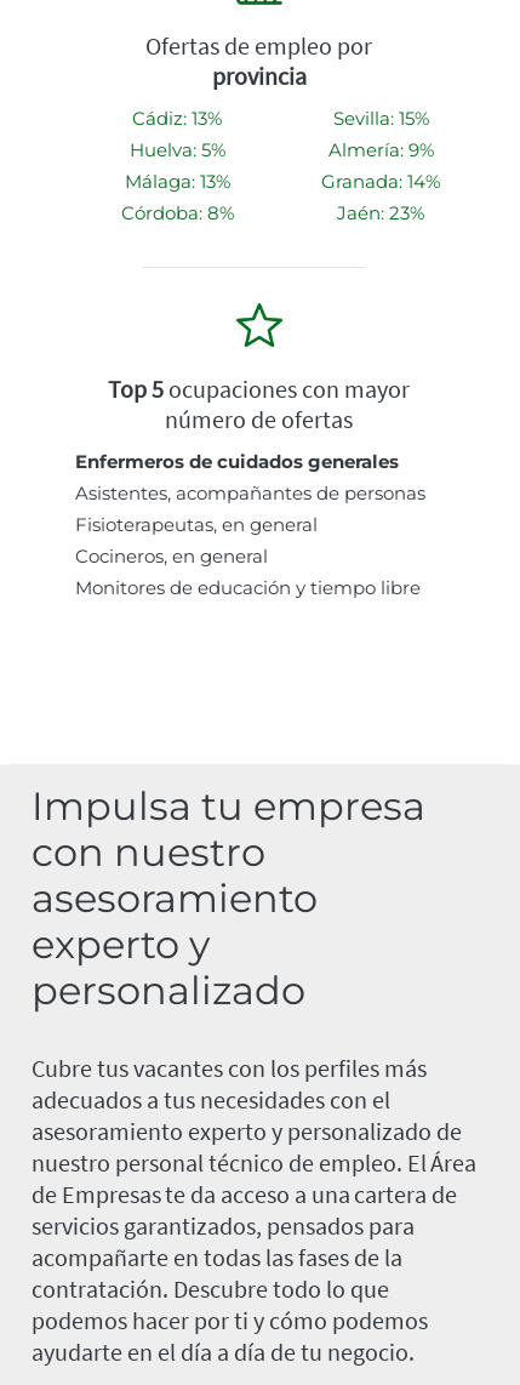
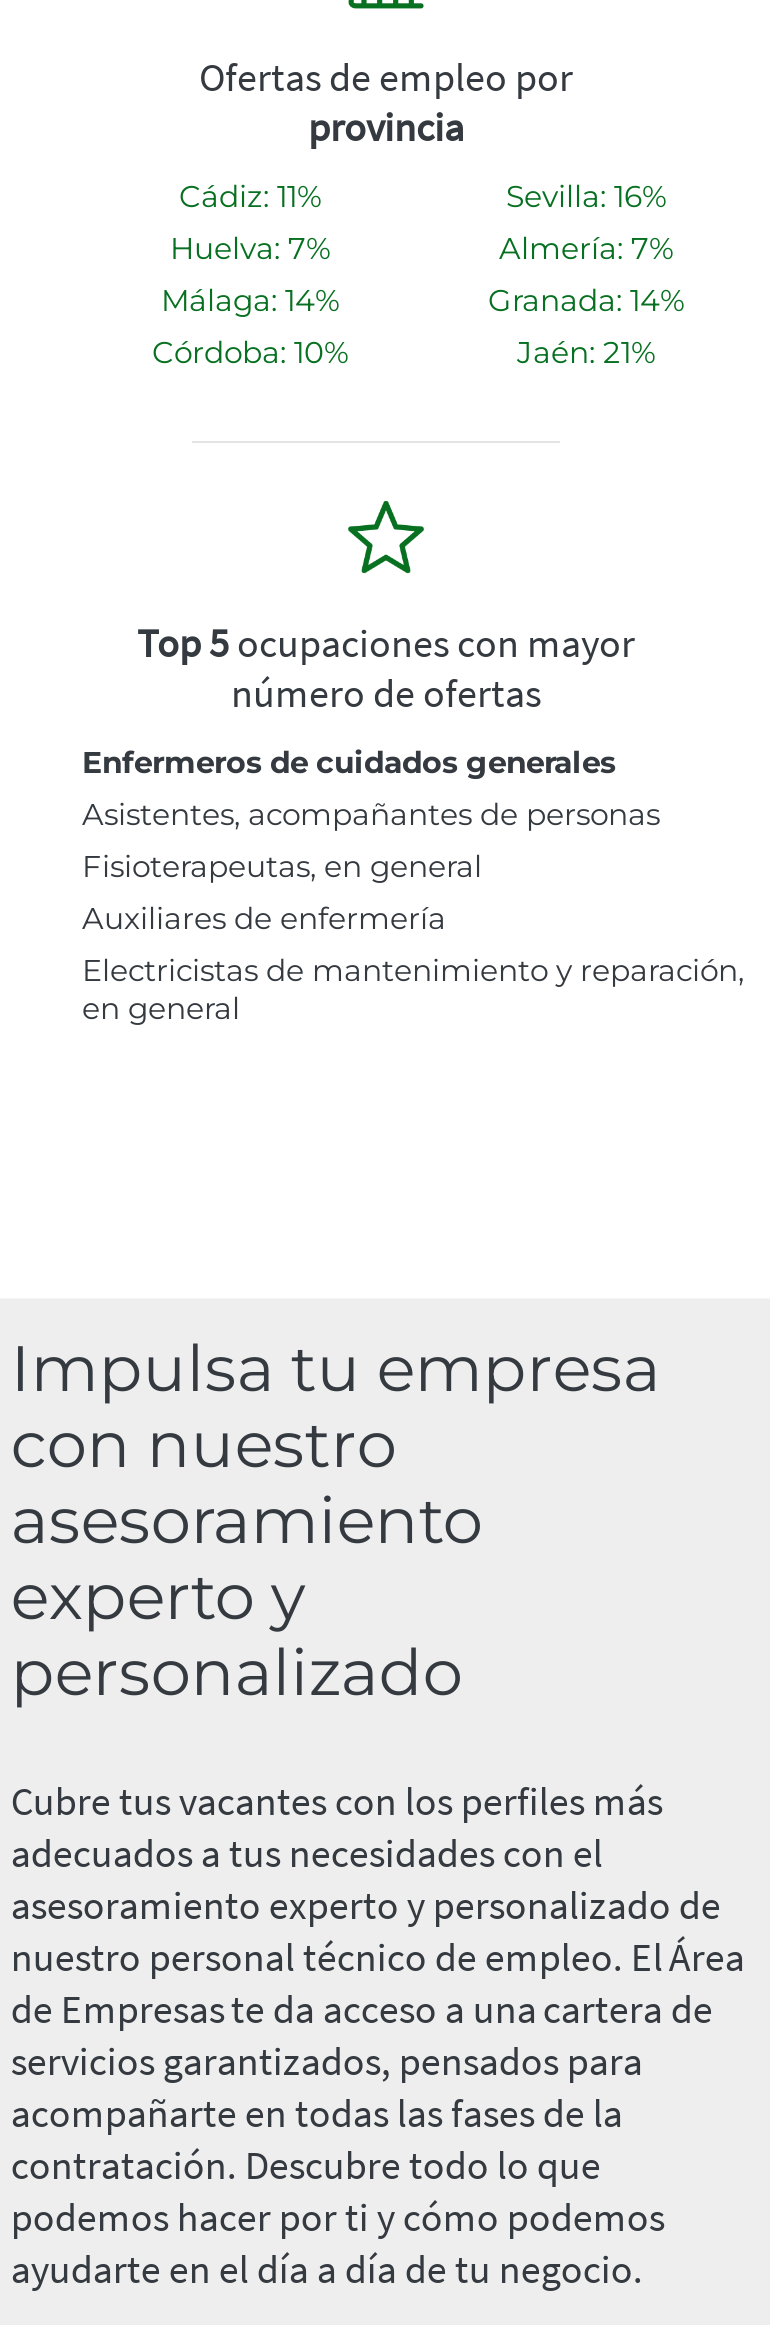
[132,107,222,130] Cádiz: 13% -> [179,176,321,214] Cádiz: 11%
[333,107,428,130] Sevilla: 15% -> [506,176,666,214] Sevilla: 16%
[129,138,225,162] Huelva: 5% -> [170,228,330,266] Huelva: 7%
[328,138,433,162] Almería: 9% -> [499,228,673,266] Almería: 7%
[124,170,230,193] Málaga: 13% -> [161,280,339,318] Málaga: 14%
[121,202,233,225] Córdoba: 8% -> [152,332,348,370] Córdoba: 10%
[337,202,424,225] Jaén: 23% -> [517,332,655,370] Jaén: 21%
[75,545,421,599] Cocineros, en general | Monitores de educación y tiempo libre -> [82,898,744,1026] Auxiliares de enfermería | Electricistas de mantenimiento y reparación, | en general

